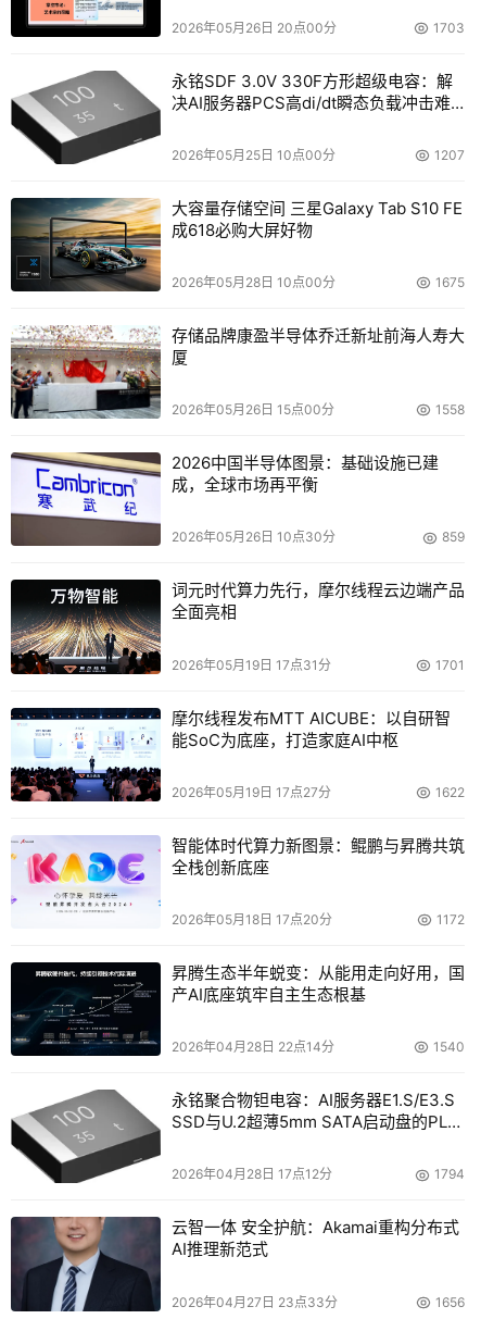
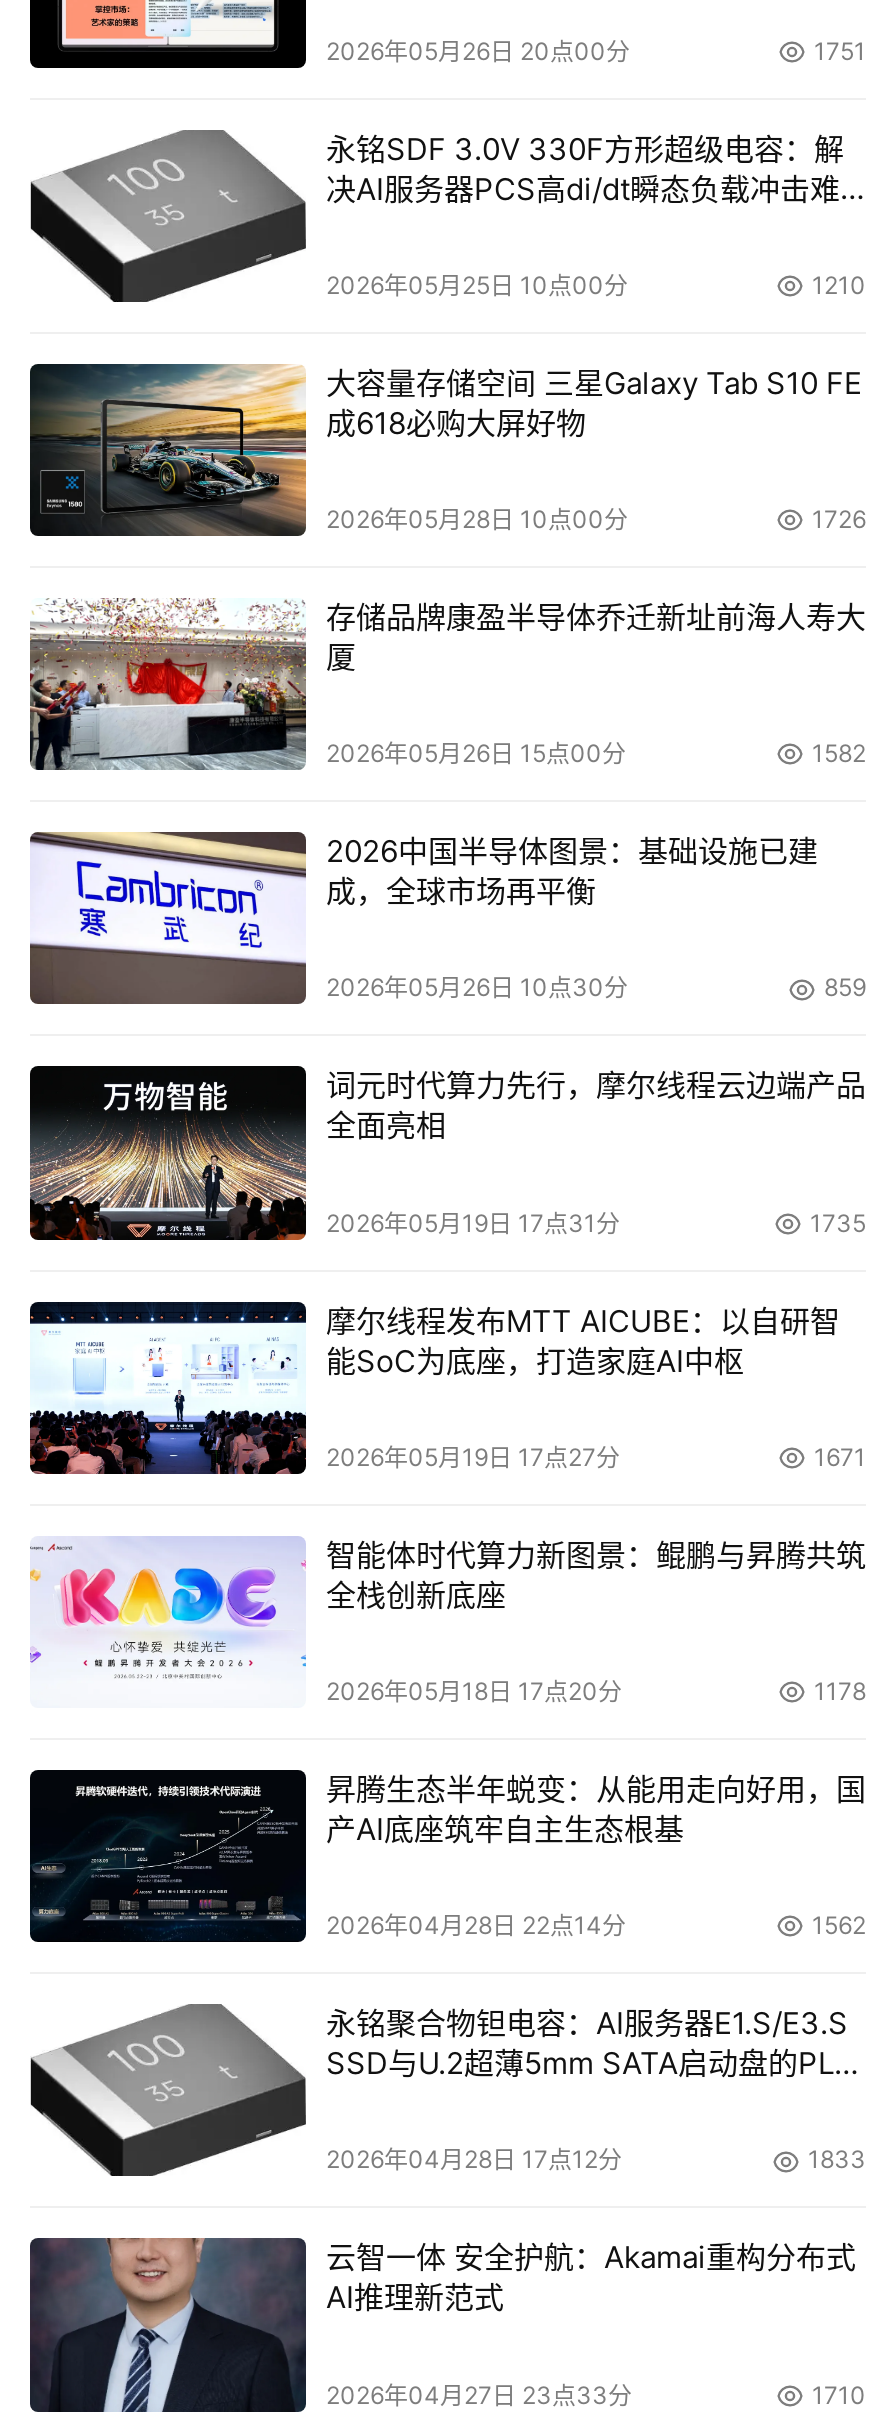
[433,19,465,35] 1703 -> [814,35,866,65] 1751
[434,147,465,163] 1207 -> [812,270,866,300] 1210
[435,274,465,290] 1675 -> [812,504,866,534] 1726
[435,401,465,418] 1558 -> [812,738,866,768] 1582
[435,656,465,673] 1701 -> [810,1207,866,1237] 1735
[435,784,465,800] 1622 -> [814,1442,866,1472] 1671
[436,911,465,928] 1172 -> [814,1676,866,1706] 1178
[433,1039,465,1055] 1540 -> [812,1910,866,1940] 1562
[434,1166,465,1182] 1794 -> [808,2145,866,2175] 1833
[435,1294,465,1310] 1656 -> [812,2379,866,2409] 1710

